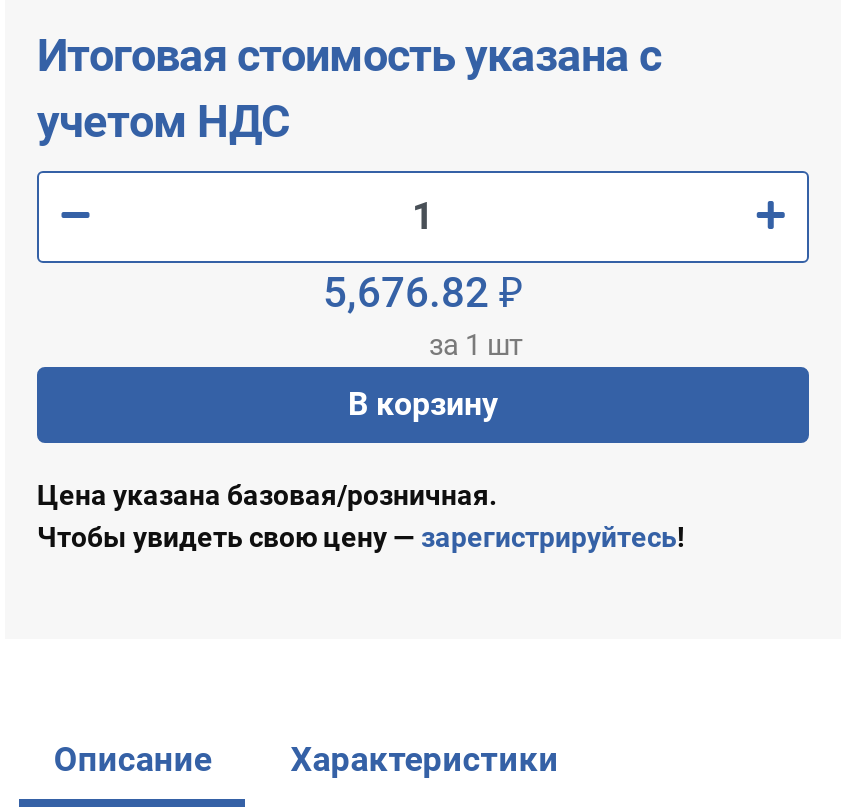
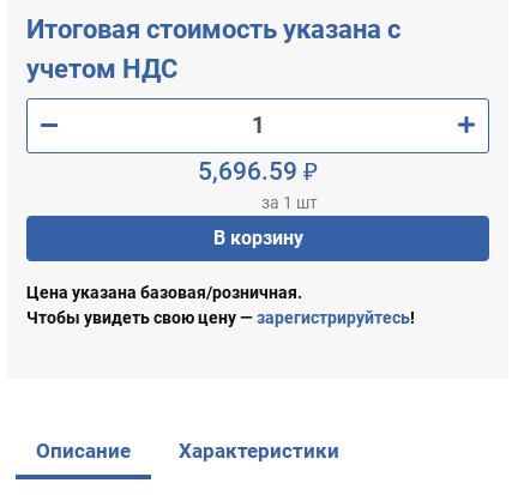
[323,269,523,317] 5,676.82 ₽ -> [198,157,318,186] 5,696.59 ₽

